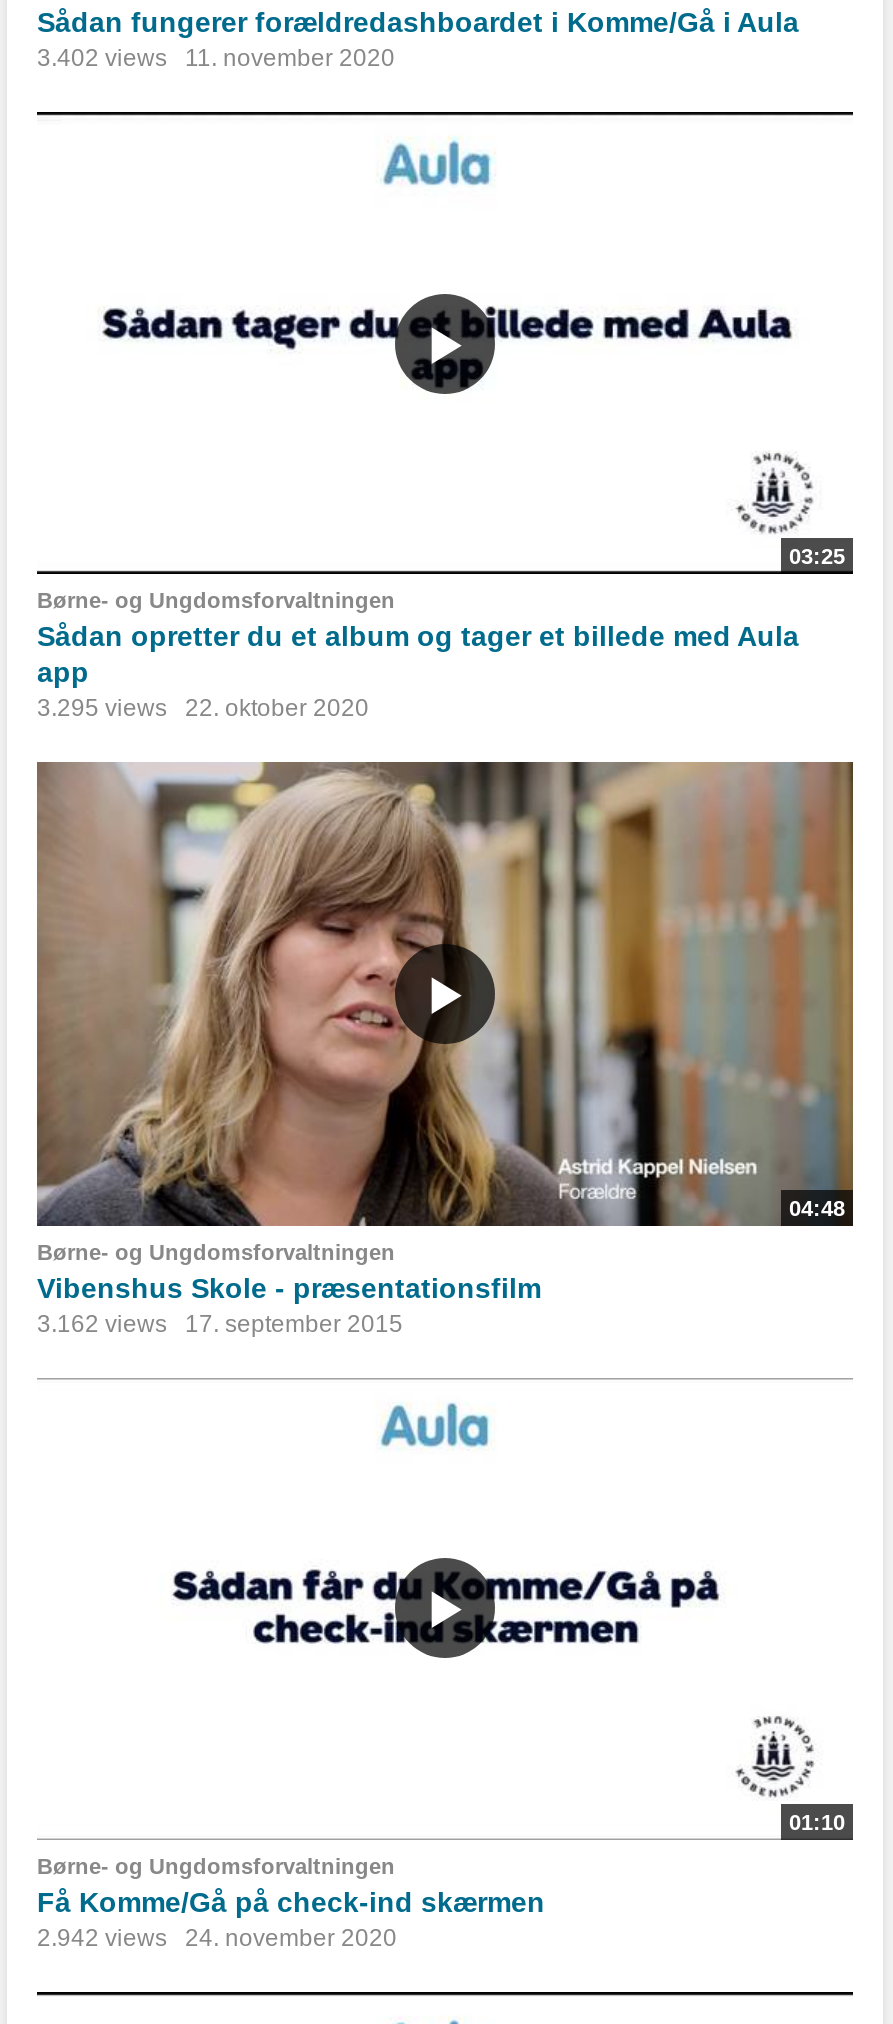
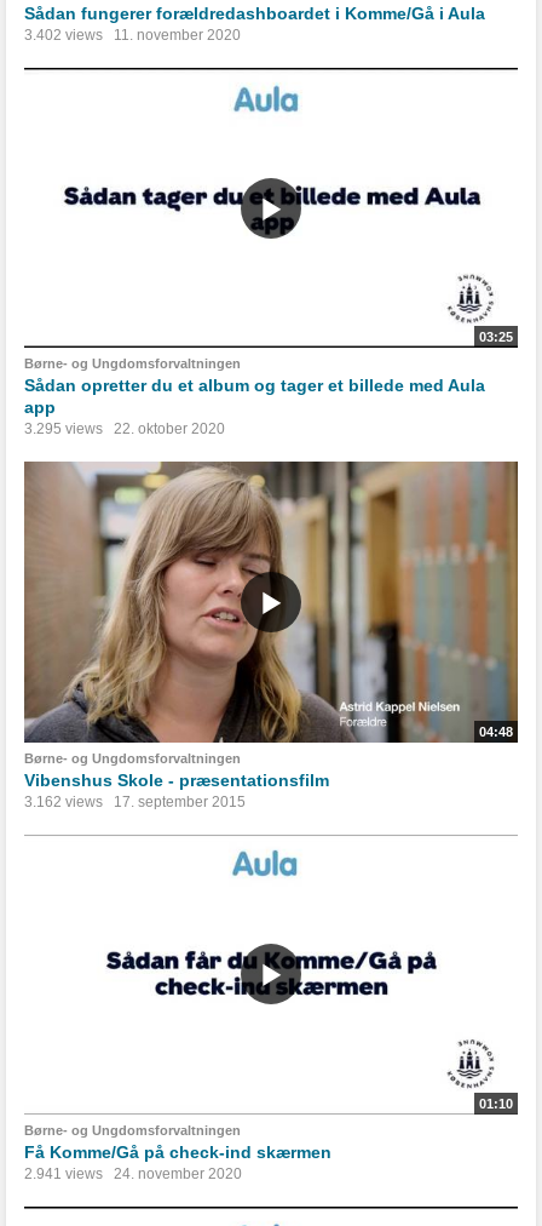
[37,1923,397,1951] 2.942 views 24. november 2020 -> [24,1165,242,1182] 2.941 views 24. november 2020

